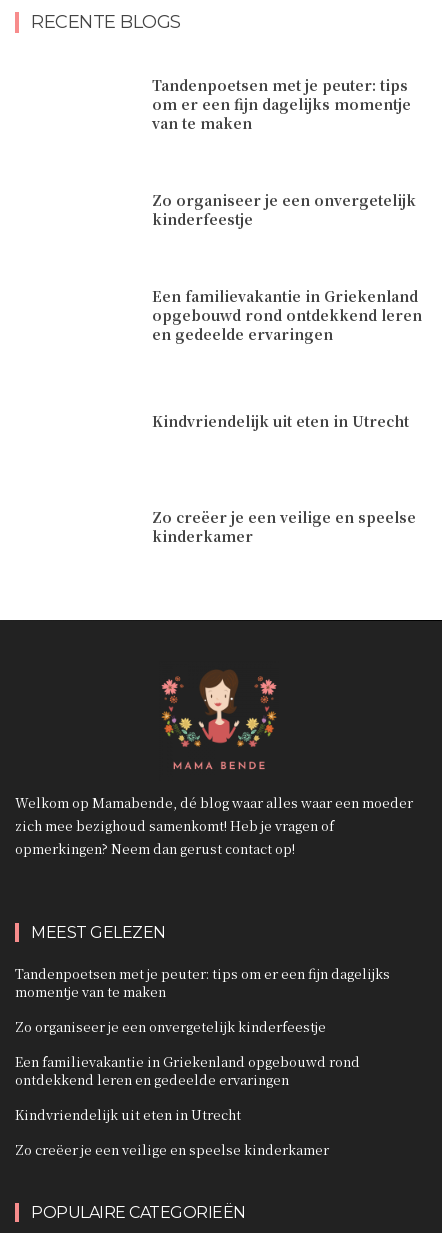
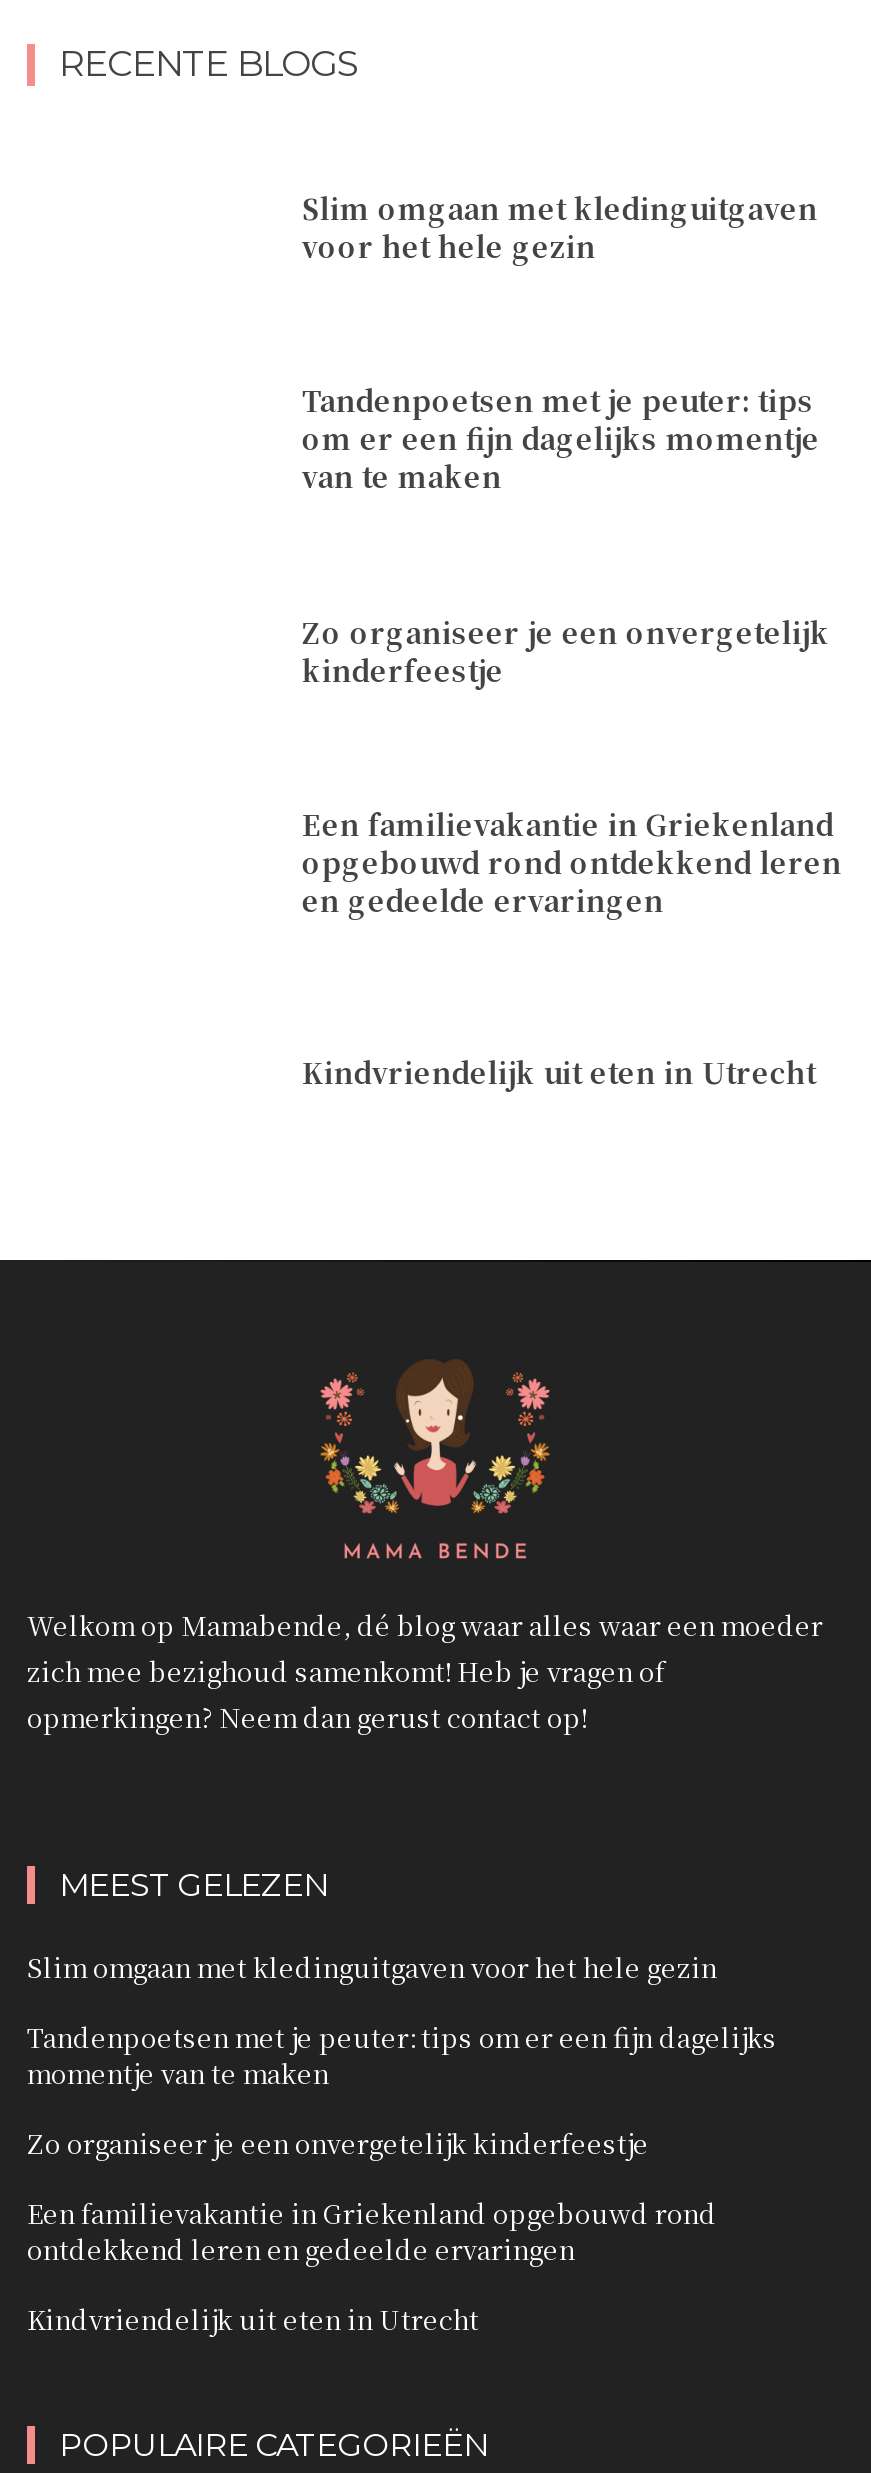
none -> [302,188,818,266] Slim omgaan met kledinguitgaven | voor het hele gezin
moved [152,75,422,431] -> [302,381,842,1093]: Tandenpoetsen met je peuter: tips | om er een fijn dagelijks momentje | van te maken | ... | en gedeelde ervaringen | Kindvriendelijk uit eten in Utrecht
[152,507,416,546] Zo creëer je een veilige en speelse | kinderkamer -> none
none -> [27,1947,717,1985] Slim omgaan met kledinguitgaven voor het hele gezin
moved [15,964,390,1124] -> [27,2017,777,2337]: Tandenpoetsen met je peuter: tips om er een fijn dagelijks | momentje van te maken | Zo organiseer je een onvergetelijk kinderfeestje | Een familievakantie in Griekenland opgebouwd rond | ontdekkend leren en gedeelde ervaringen | Kindvriendelijk uit eten in Utrecht
[15,1140,329,1159] Zo creëer je een veilige en speelse kinderkamer -> none

